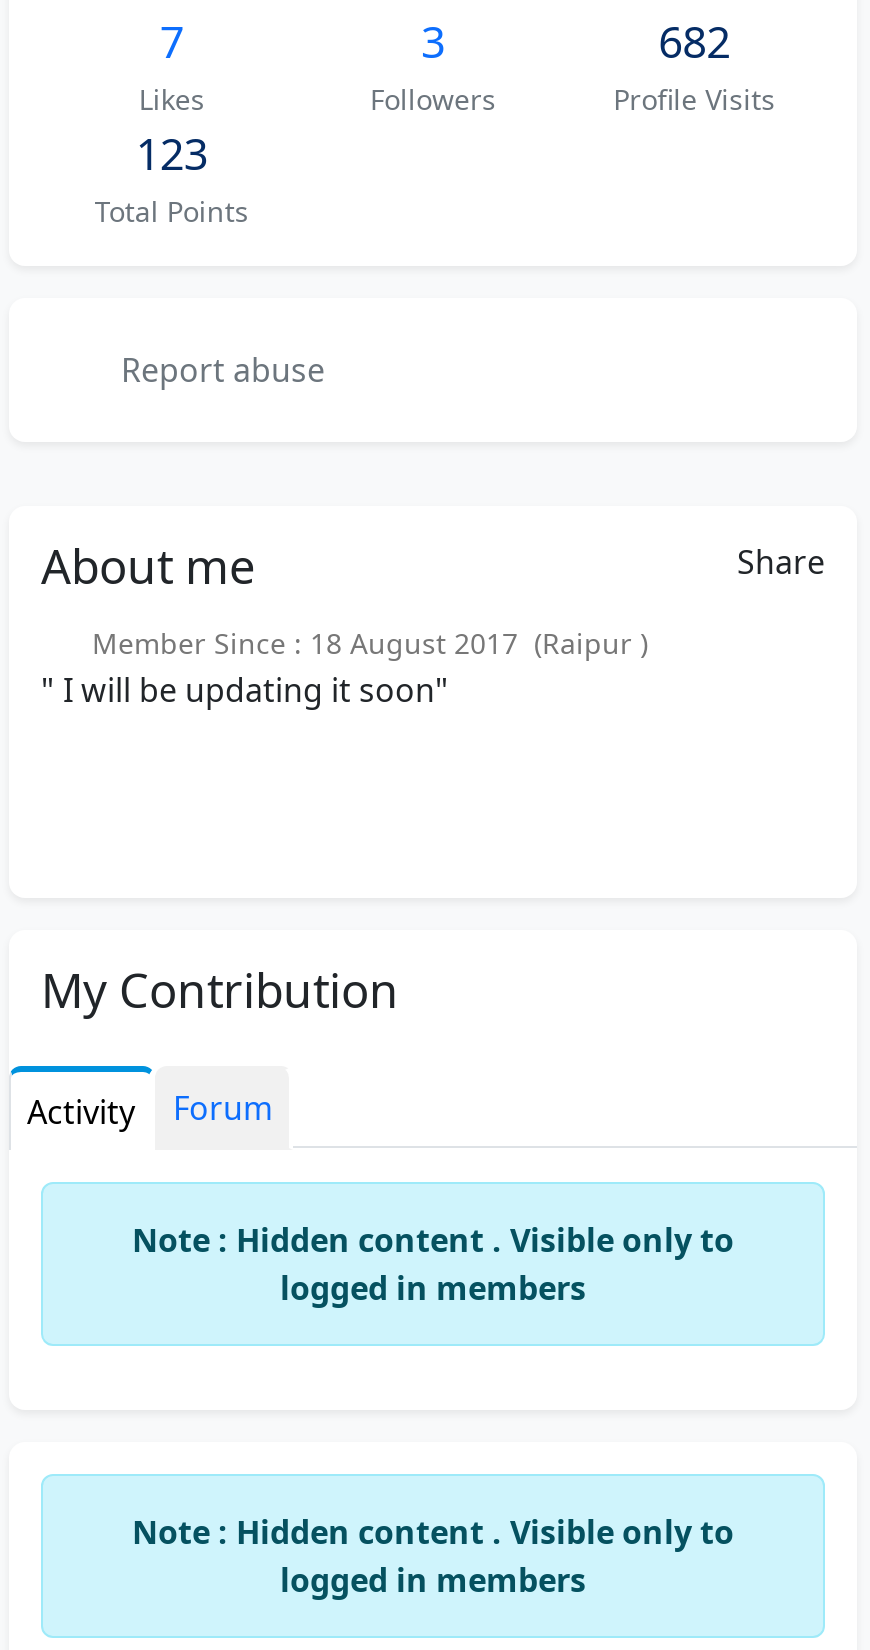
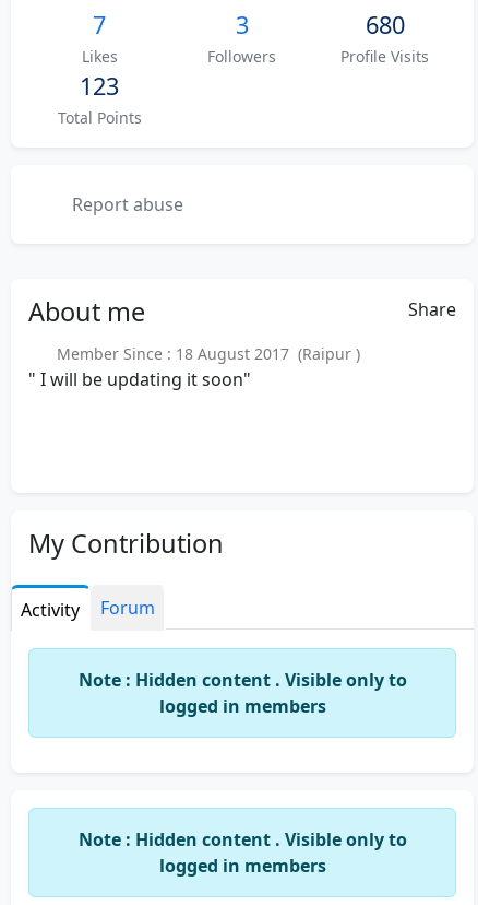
[658,12,730,70] 682 -> [365,9,404,40] 680

